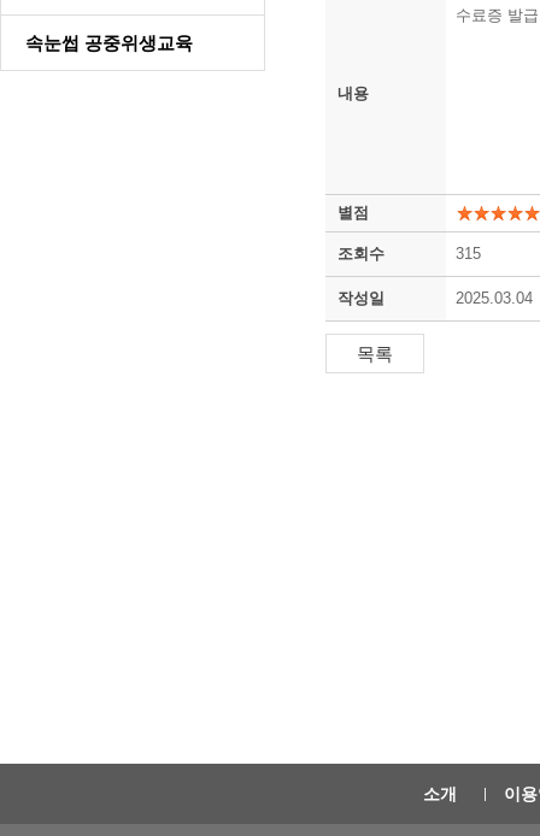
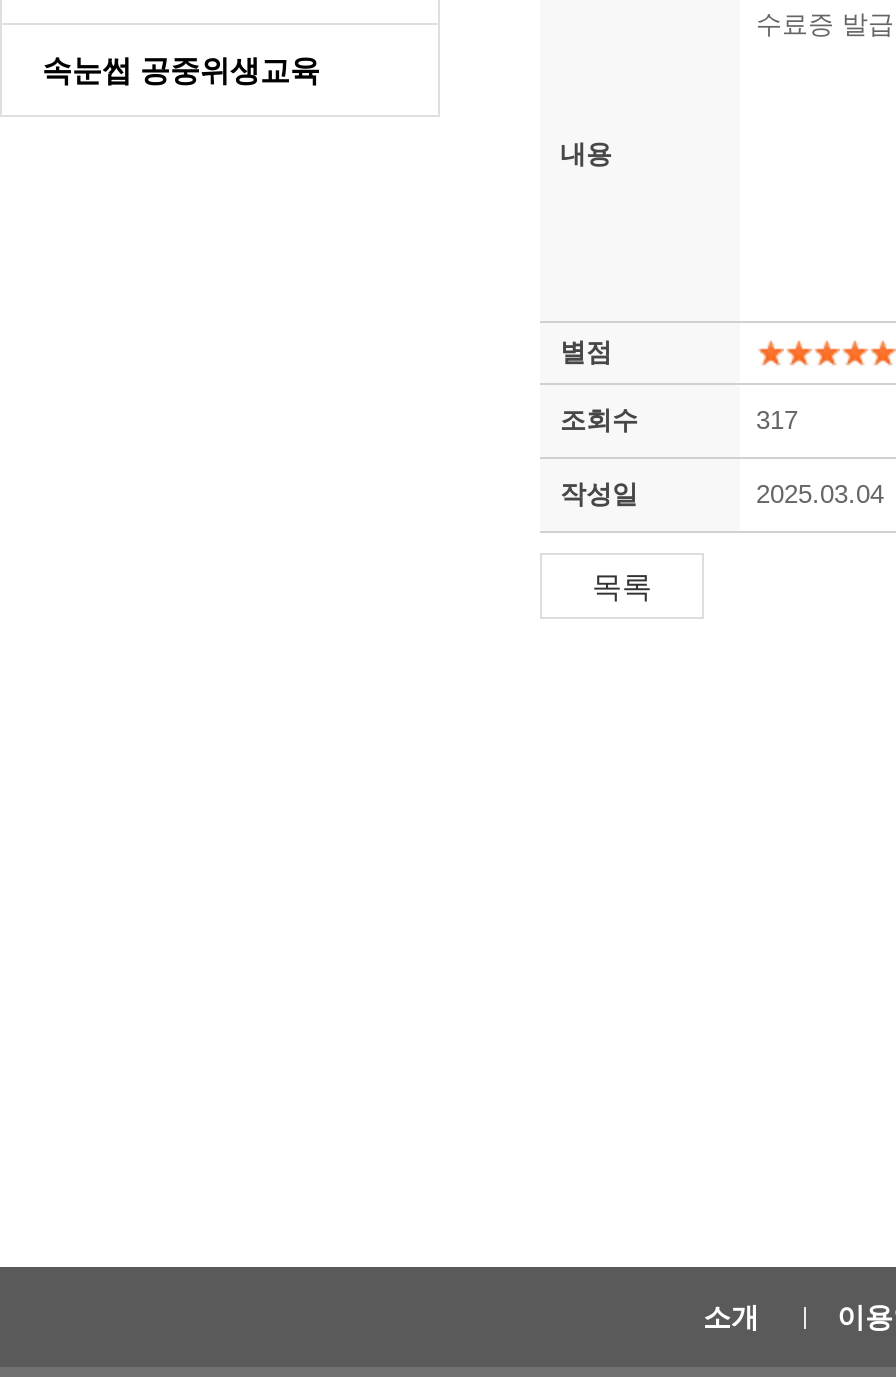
[456,245,481,263] 315 -> [756,405,798,435] 317

